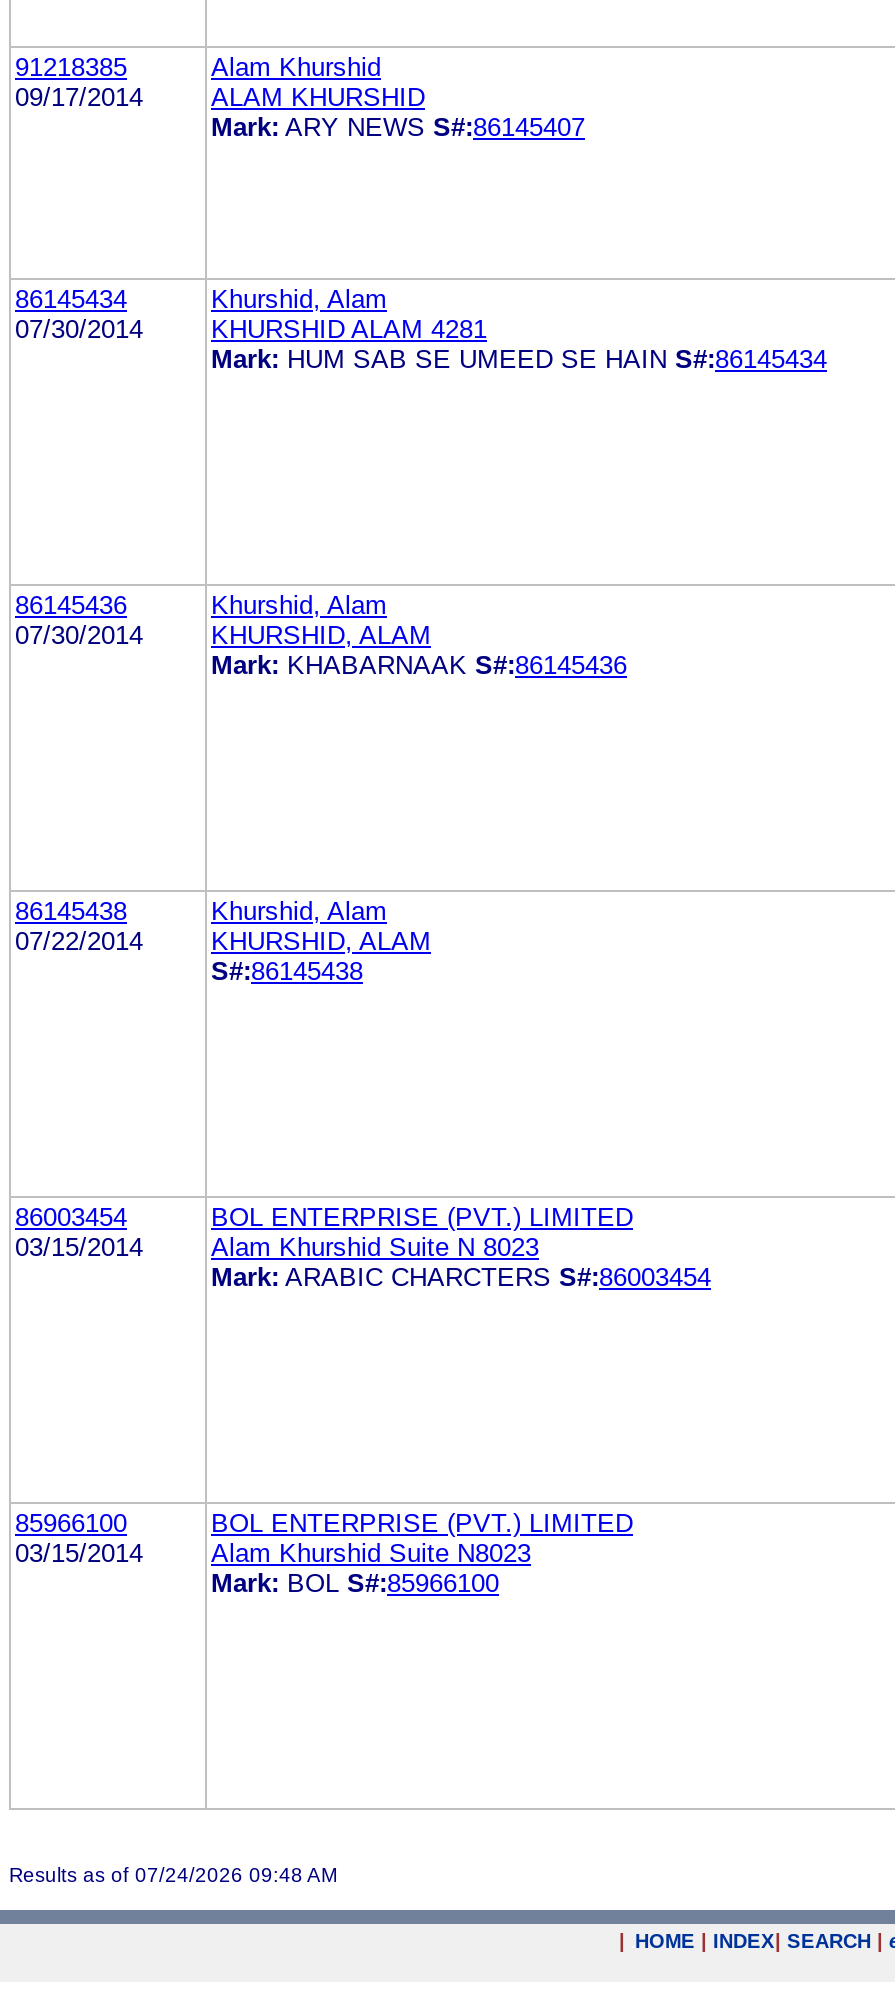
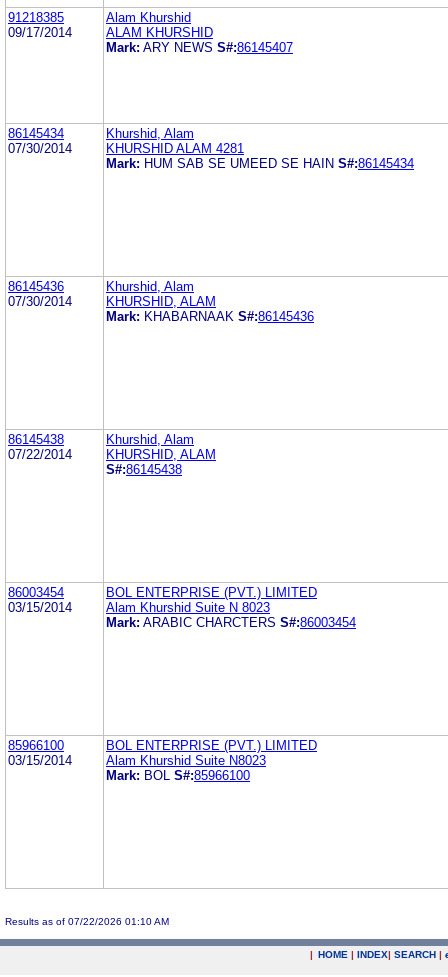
[9,1864,337,1886] Results as of 07/24/2026 09:48 AM -> [5,916,169,927] Results as of 07/22/2026 01:10 AM

